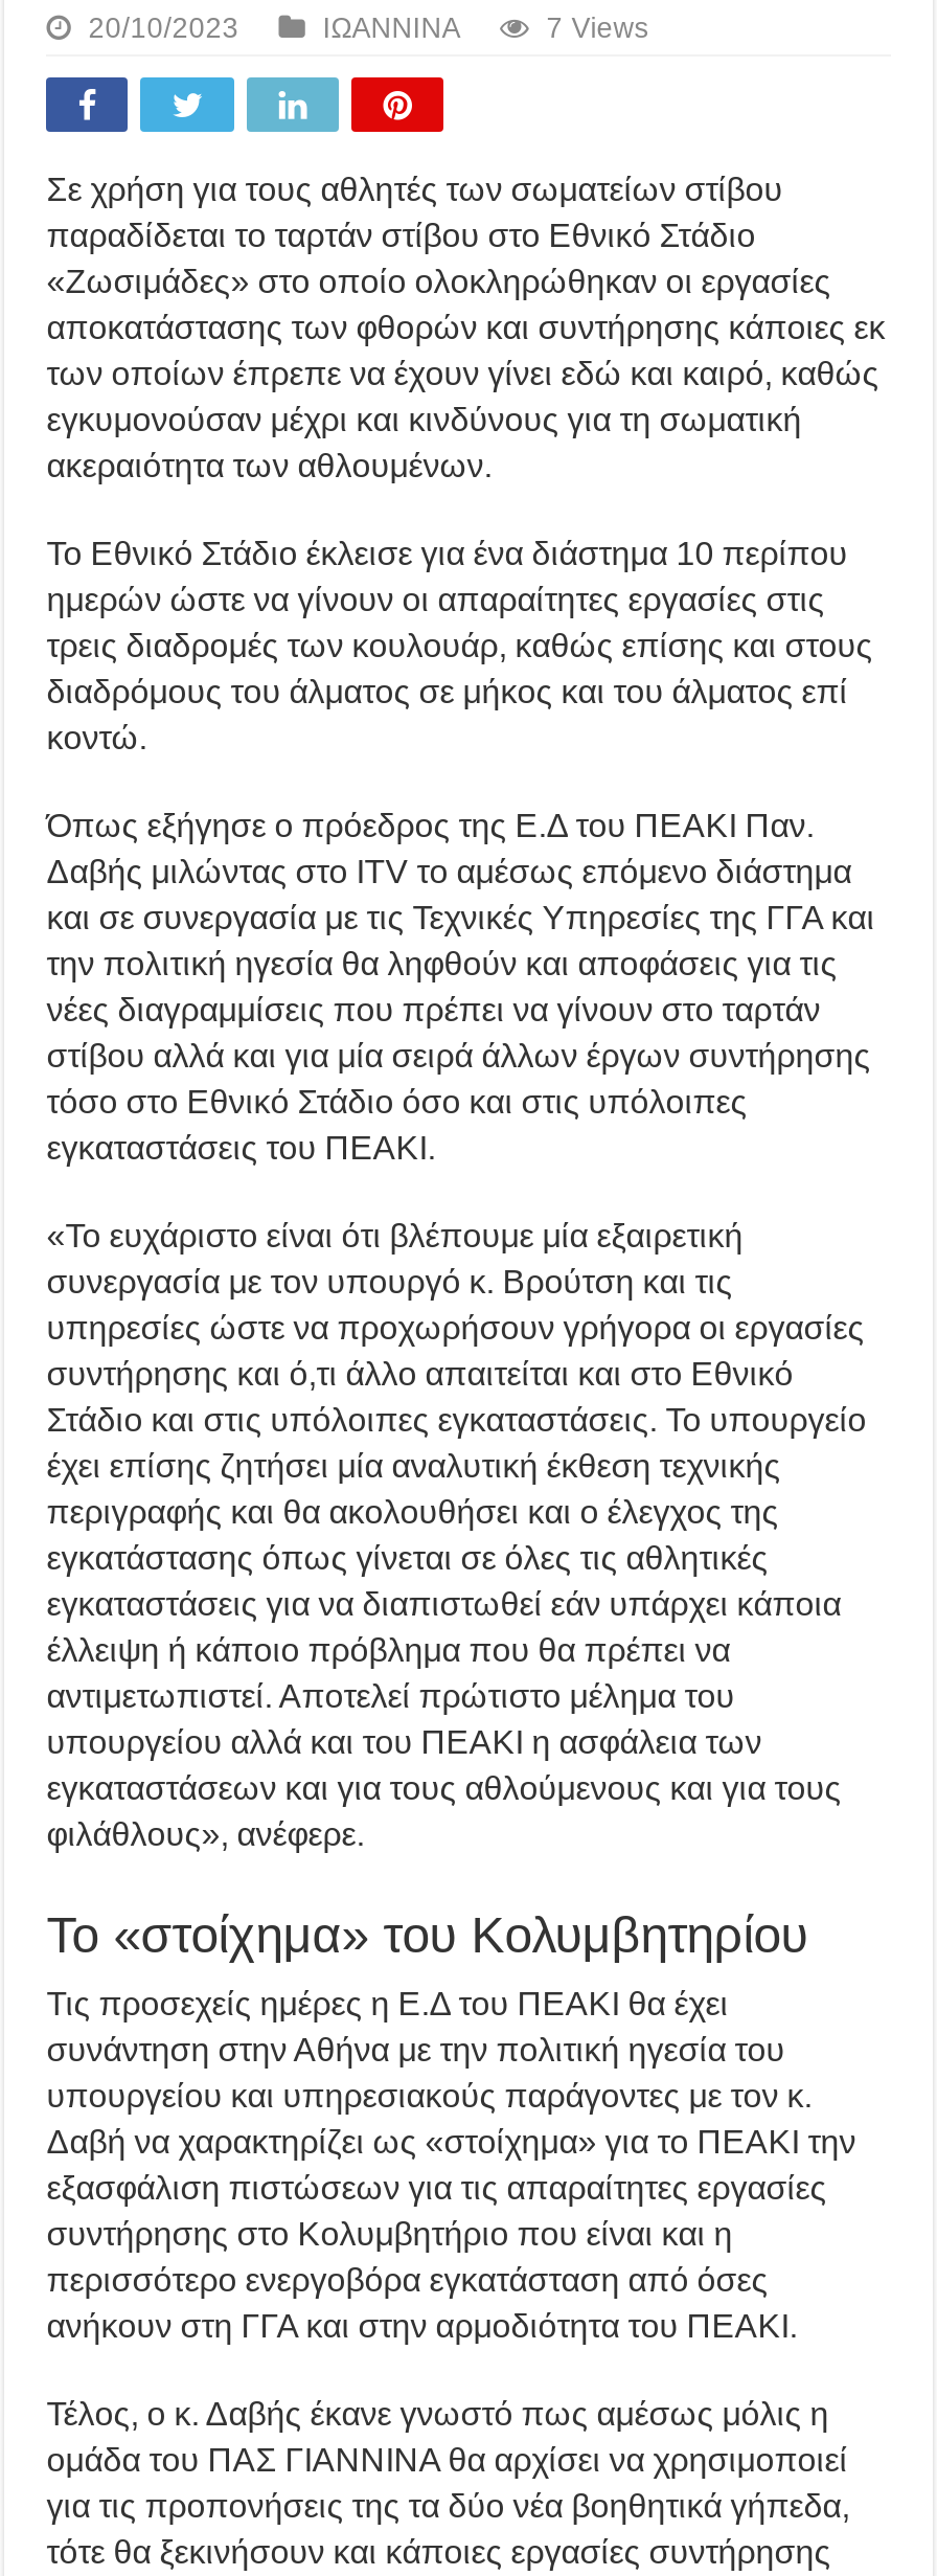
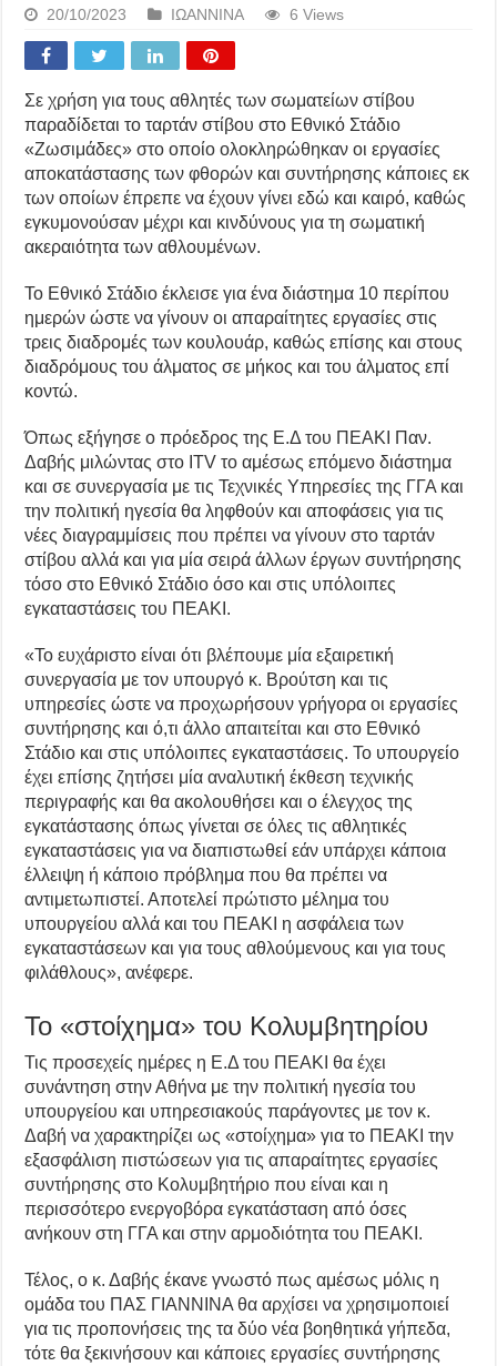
[546,12,649,43] 7 Views -> [290,6,344,23] 6 Views

